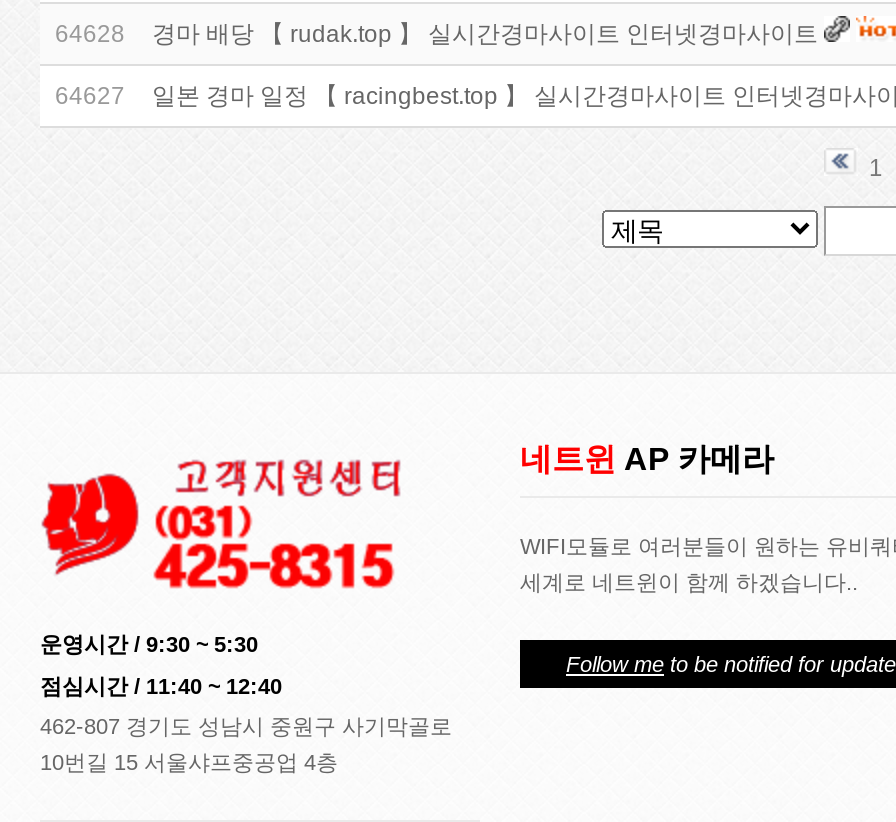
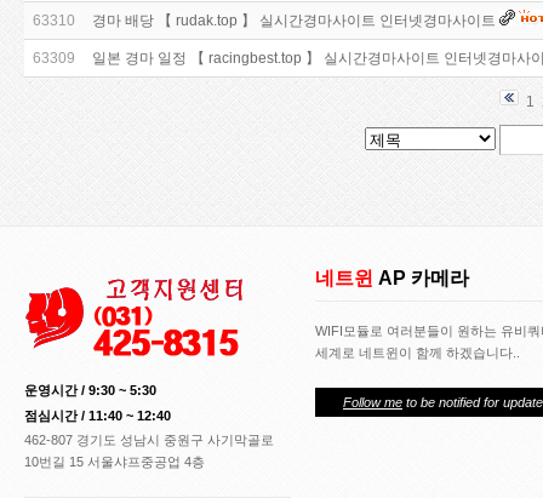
[55,20,818,48] 64628 경마 배당 【 rudak.top 】 실시간경마사이트 인터넷경마사이트 -> [33,12,496,29] 63310 경마 배당 【 rudak.top 】 실시간경마사이트 인터넷경마사이트
[55,82,125,110] 64627 -> [33,50,76,67] 63309

